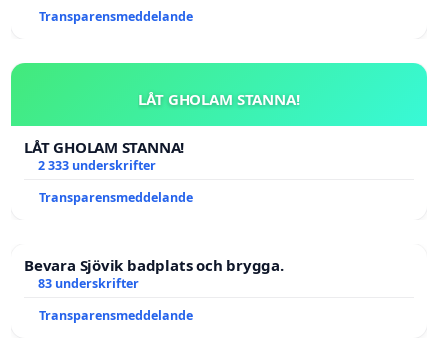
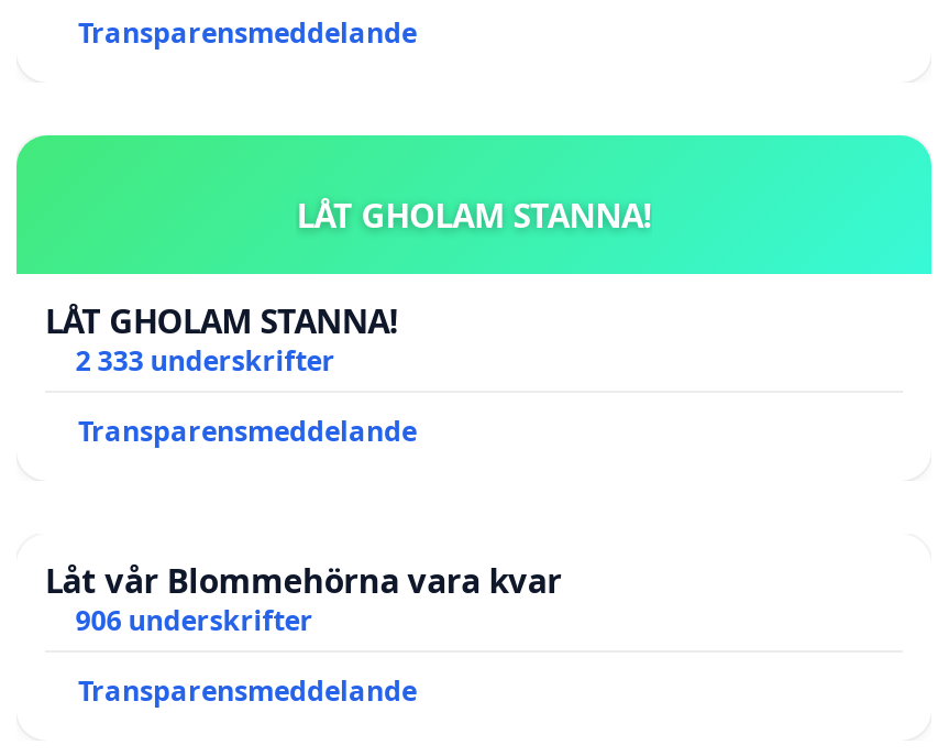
[24,255,284,292] Bevara Sjövik badplats och brygga. | 83 underskrifter -> [45,557,562,639] Låt vår Blommehörna vara kvar | 906 underskrifter

